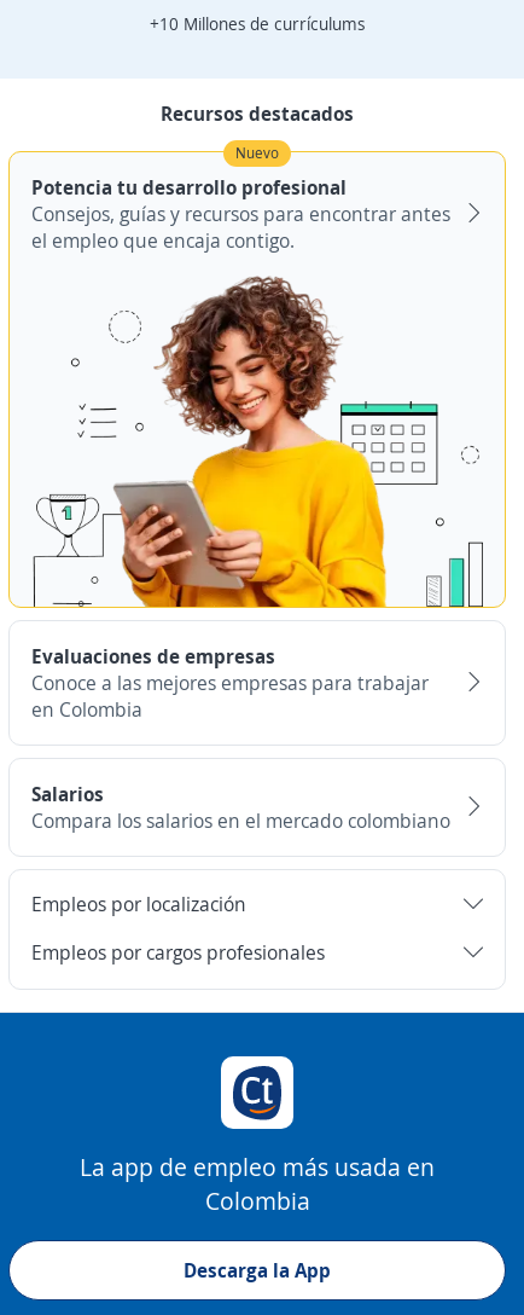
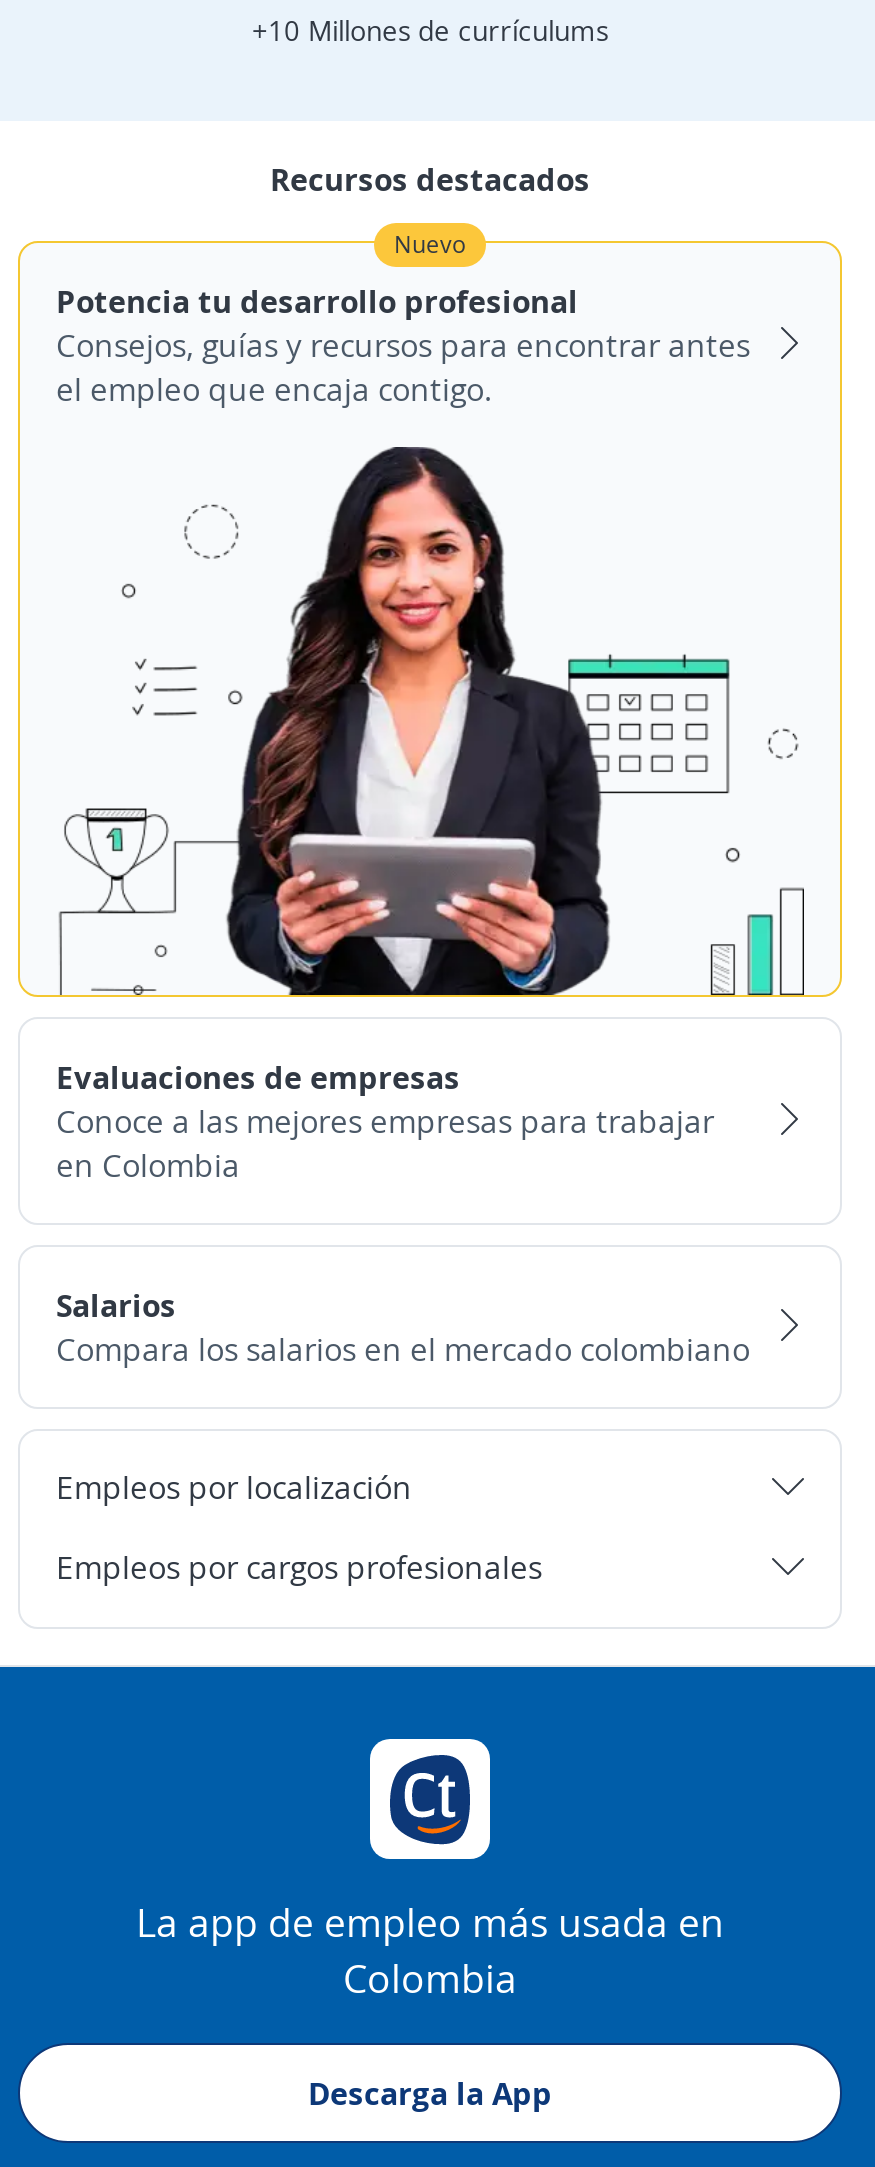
[112,276,388,608] [image] -> [194,445,644,997] [image]

